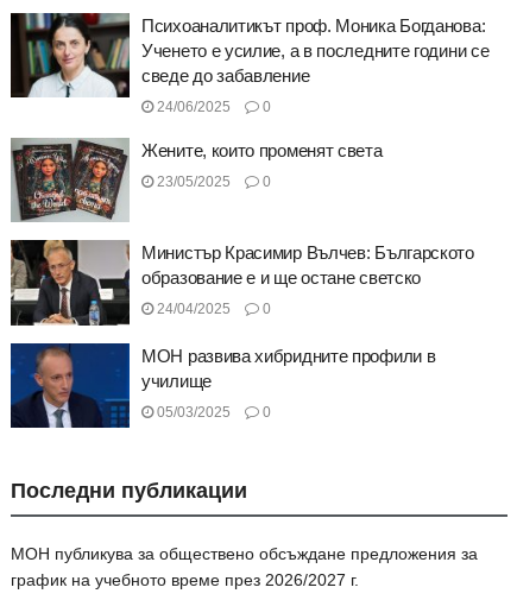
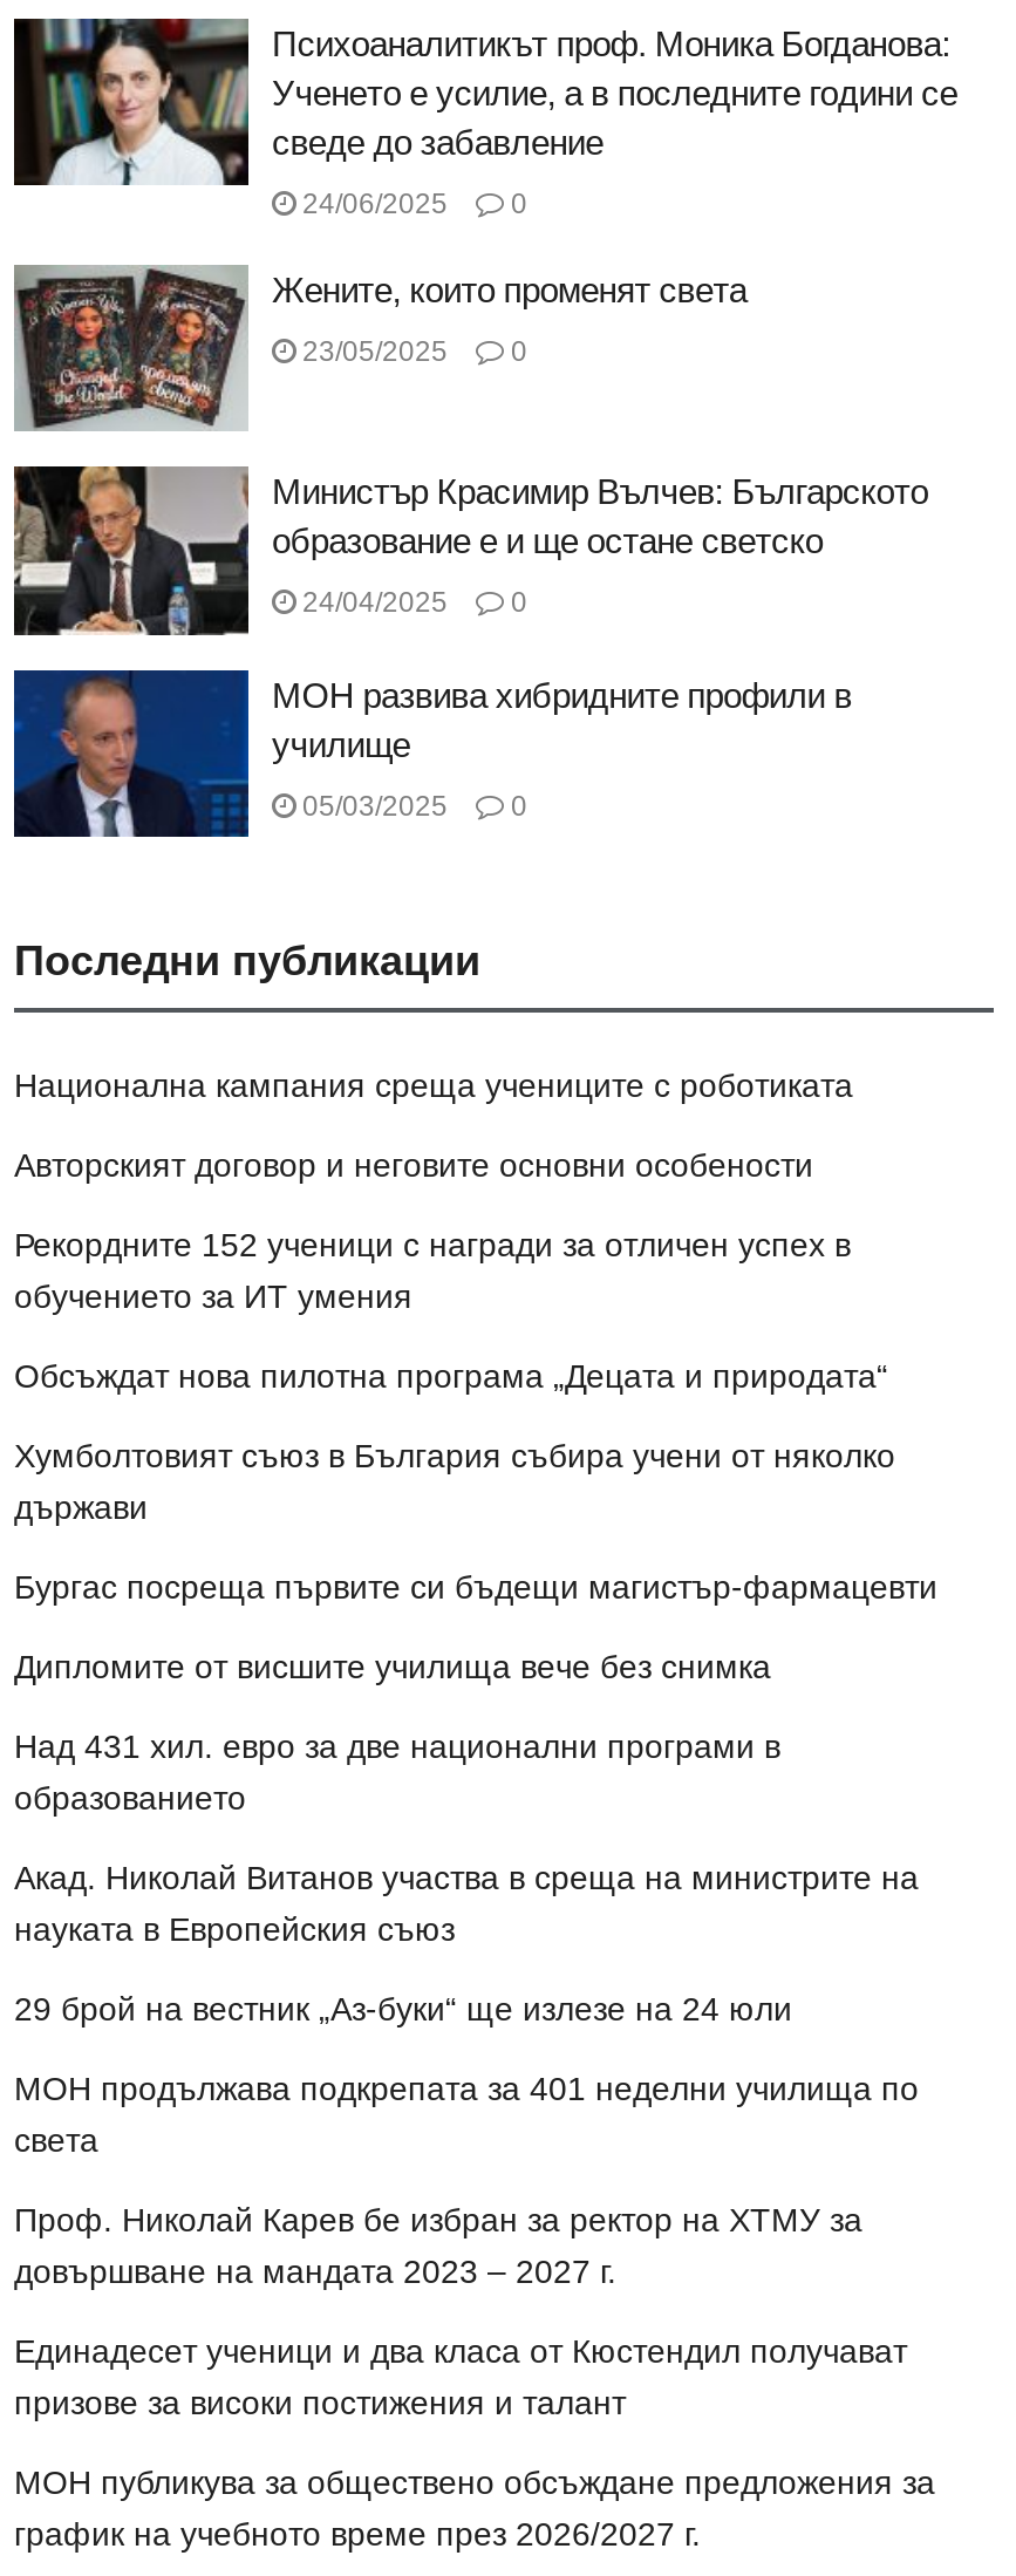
none -> [14,1066,937,2421] Национална кампания среща учениците с роботиката | Авторският договор и неговите основни особености | Рекордните 152 ученици с награди за отличен успех в | обучението за ИТ умения | Обсъждат нова пилотна програма „Децата и природата“ | Хумболтовият съюз в България събира учени от няколко | държави | Бургас посреща първите си бъдещи магистър-фармацевти | Дипломите от висшите училища вече без снимка | Над 431 хил. евро за две национални програми в | образованието | Акад. Николай Витанов участва в среща на министрите на | науката в Европейския съюз | 29 брой на вестник „Аз-буки“ ще излезе на 24 юли | МОН продължава подкрепата за 401 неделни училища по | света | Проф. Николай Карев бе избран за ректор на ХТМУ за | довършване на мандата 2023 – 2027 г. | Единадесет ученици и два класа от Кюстендил получават | призове за високи постижения и талант

